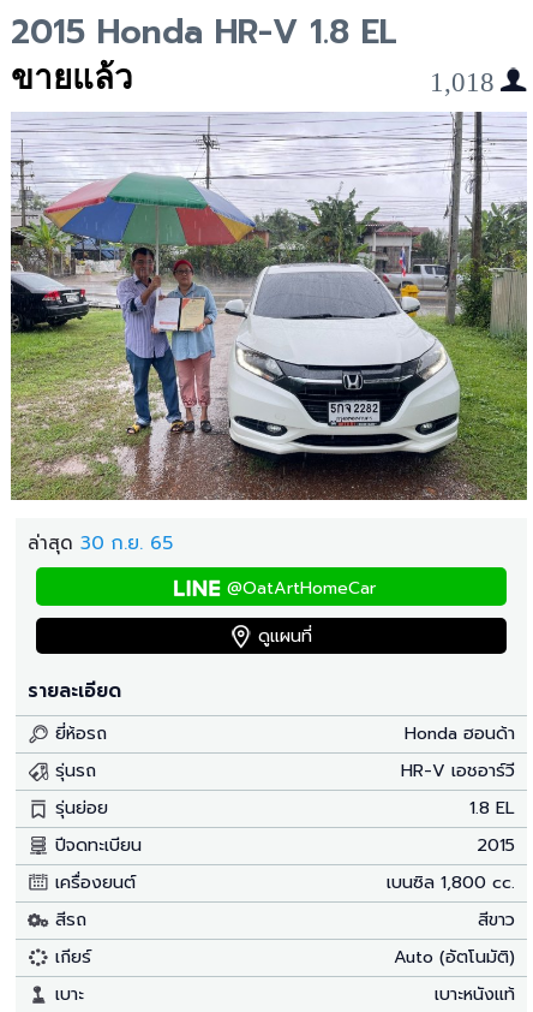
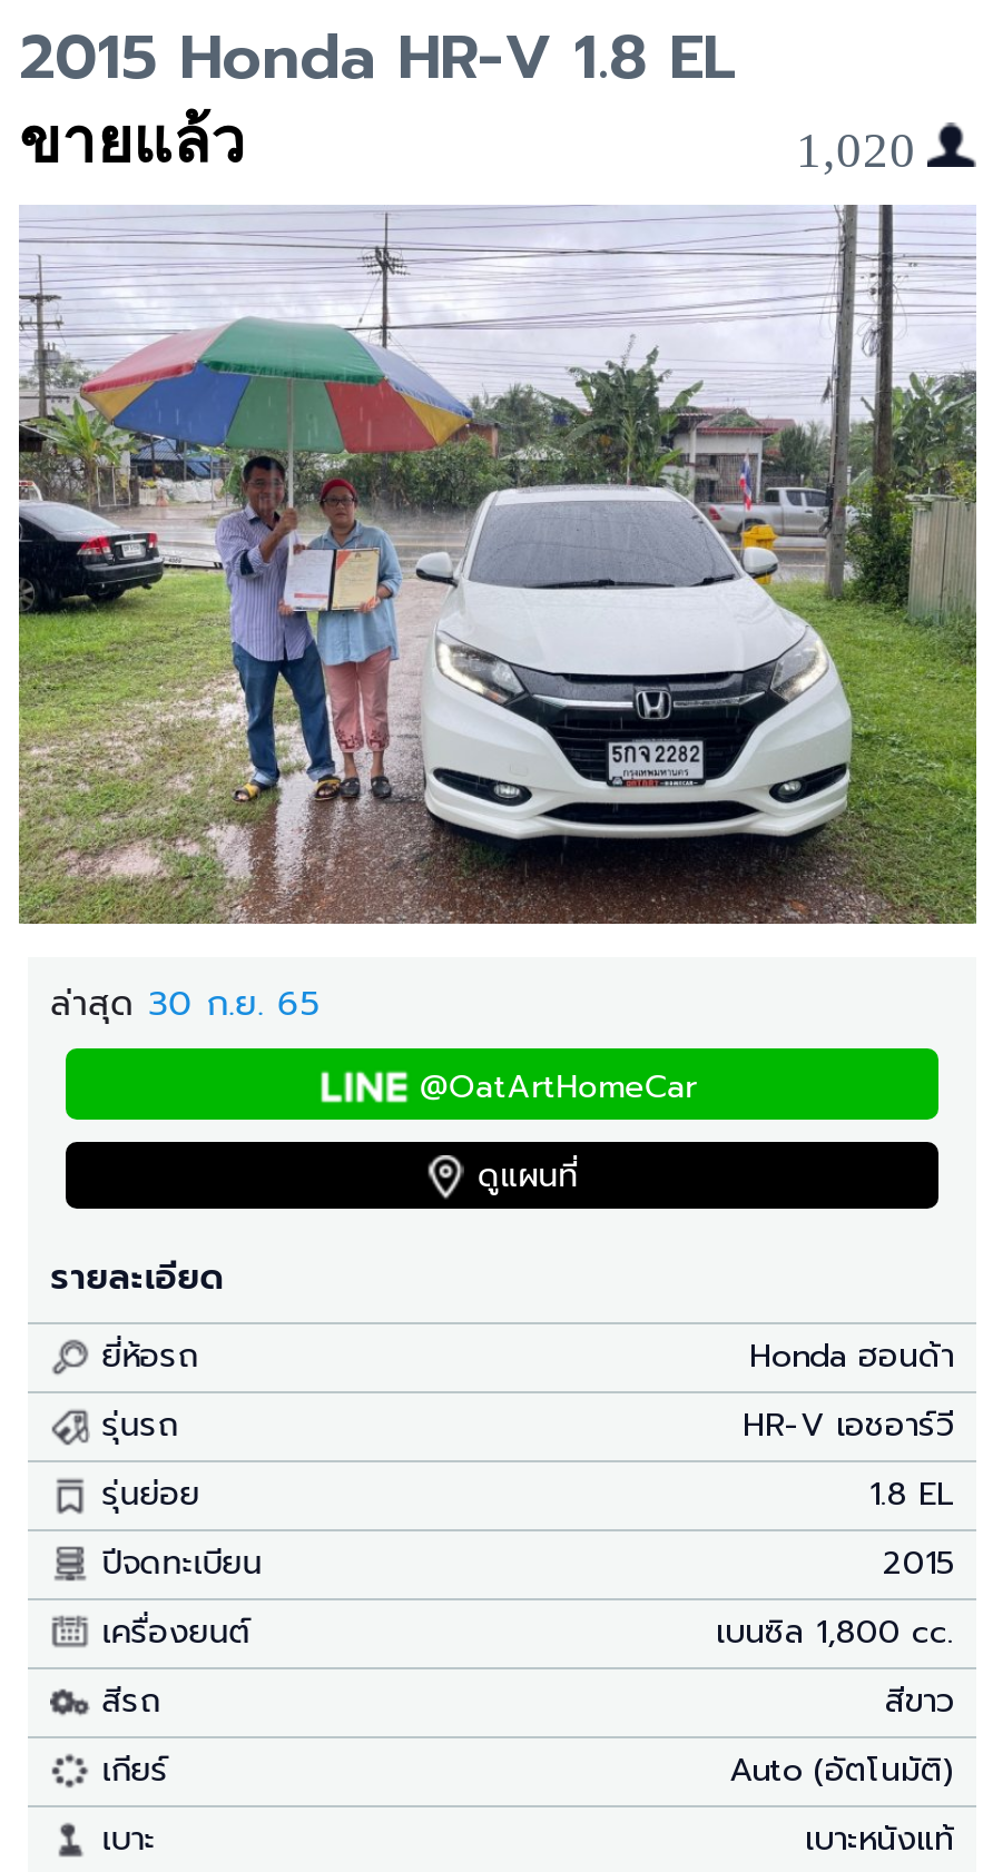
[430,68,495,98] 1,018 -> [796,124,916,179] 1,020

